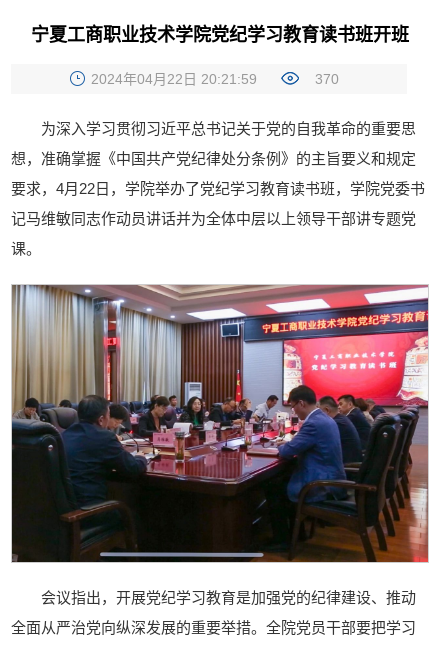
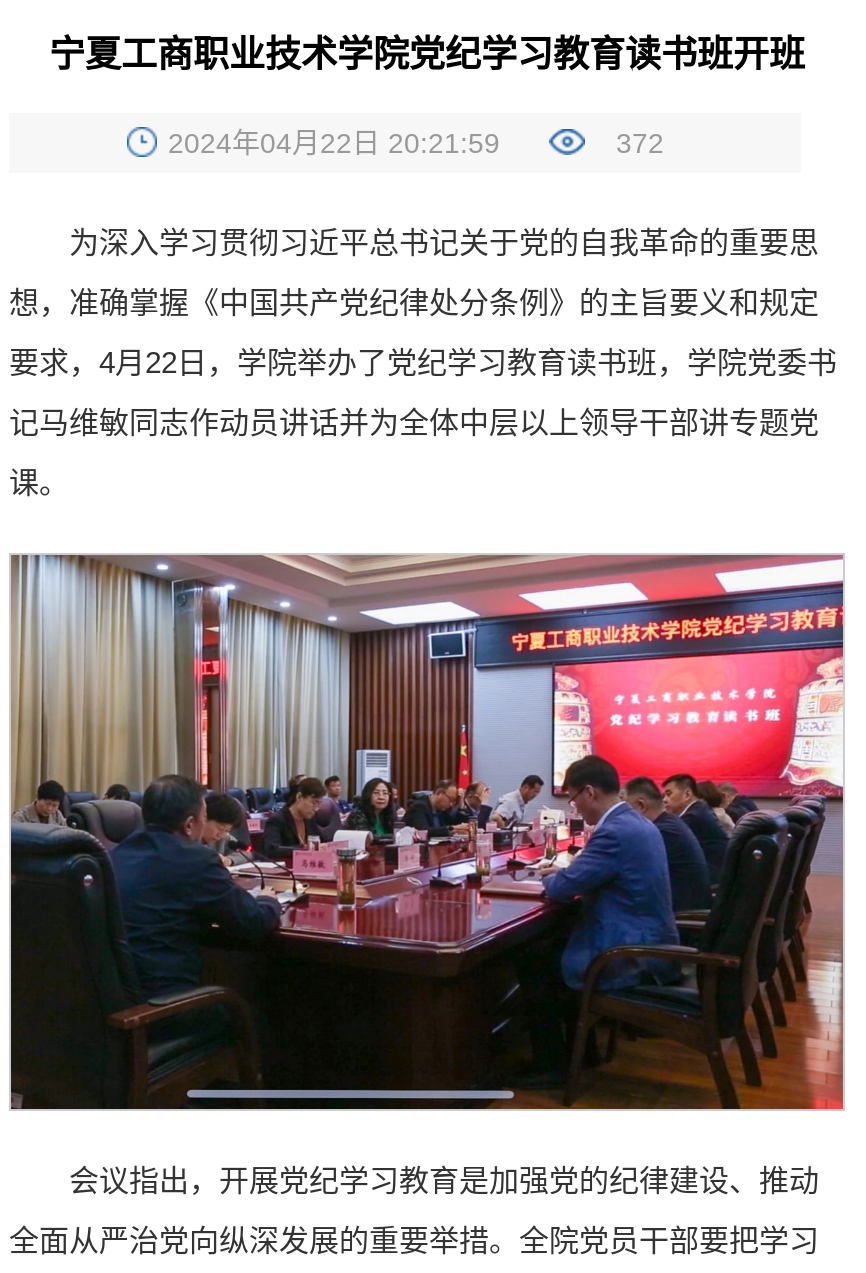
[314,71,338,87] 370 -> [616,127,664,159] 372

